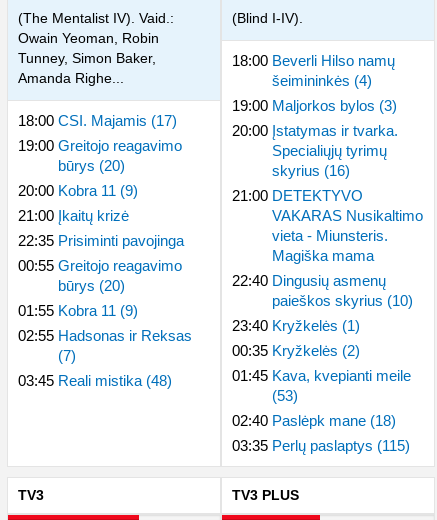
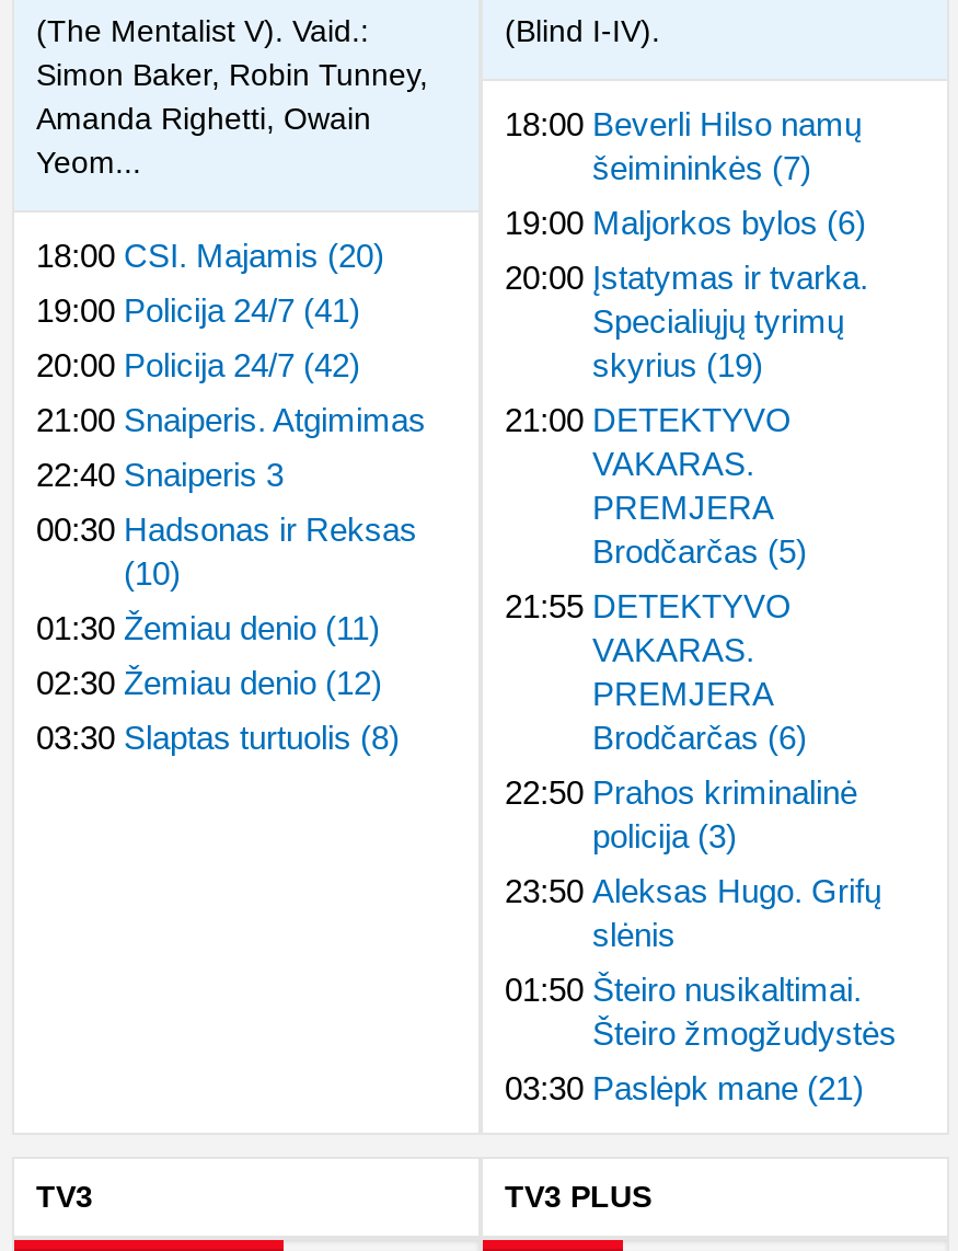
[18,9,174,85] (The Mentalist IV). Vaid.: | Owain Yeoman, Robin | Tunney, Simon Baker, | Amanda Righe... -> [36,12,428,179] (The Mentalist V). Vaid.: | Simon Baker, Robin Tunney, | Amanda Righetti, Owain | Yeom...
[272,72,372,89] šeimininkės (4) -> [592,149,811,186] šeimininkės (7)
[232,97,397,114] 19:00 Maljorkos bylos (3) -> [505,204,866,241] 19:00 Maljorkos bylos (6)
[18,112,177,129] 18:00 CSI. Majamis (17) -> [36,237,384,274] 18:00 CSI. Majamis (20)
[18,137,182,174] 19:00 Greitojo reagavimo | būrys (20) -> [36,291,360,329] 19:00 Policija 24/7 (41)
[272,162,350,179] skyrius (16) -> [592,346,763,383] skyrius (19)
[18,182,138,199] 20:00 Kobra 11 (9) -> [36,346,360,383] 20:00 Policija 24/7 (42)
[18,207,129,224] 21:00 Įkaitų krizė -> [36,401,426,438] 21:00 Snaiperis. Atgimimas
[232,207,423,454] VAKARAS Nusikaltimo | vieta - Miunsteris. | Magiška mama | 22:40 Dingusių asmenų | paieškos skyrius (10) | 23:40 Kryžkelės (1) | 00:35 Kryžkelės (2) | 01:45 Kava, kvepianti meile | (53) | 02:40 Paslėpk mane (18) | 03:35 Perlų paslaptys (115) -> [505,445,897,1106] VAKARAS. | PREMJERA | Brodčarčas (5) | 21:55 DETEKTYVO | VAKARAS. | PREMJERA | Brodčarčas (6) | 22:50 Prahos kriminalinė | policija (3) | 23:50 Aleksas Hugo. Grifų | slėnis | 01:50 Šteiro nusikaltimai. | Šteiro žmogžudystės | 03:30 Paslėpk mane (21)
[18,232,184,249] 22:35 Prisiminti pavojinga -> [36,456,284,493] 22:40 Snaiperis 3
[18,257,182,294] 00:55 Greitojo reagavimo | būrys (20) -> [36,510,417,592] 00:30 Hadsonas ir Reksas | (10)
[18,302,138,319] 01:55 Kobra 11 (9) -> [36,609,380,646] 01:30 Žemiau denio (11)
[18,327,192,364] 02:55 Hadsonas ir Reksas | (7) -> [36,664,382,701] 02:30 Žemiau denio (12)
[18,372,172,389] 03:45 Reali mistika (48) -> [36,719,400,756] 03:30 Slaptas turtuolis (8)

